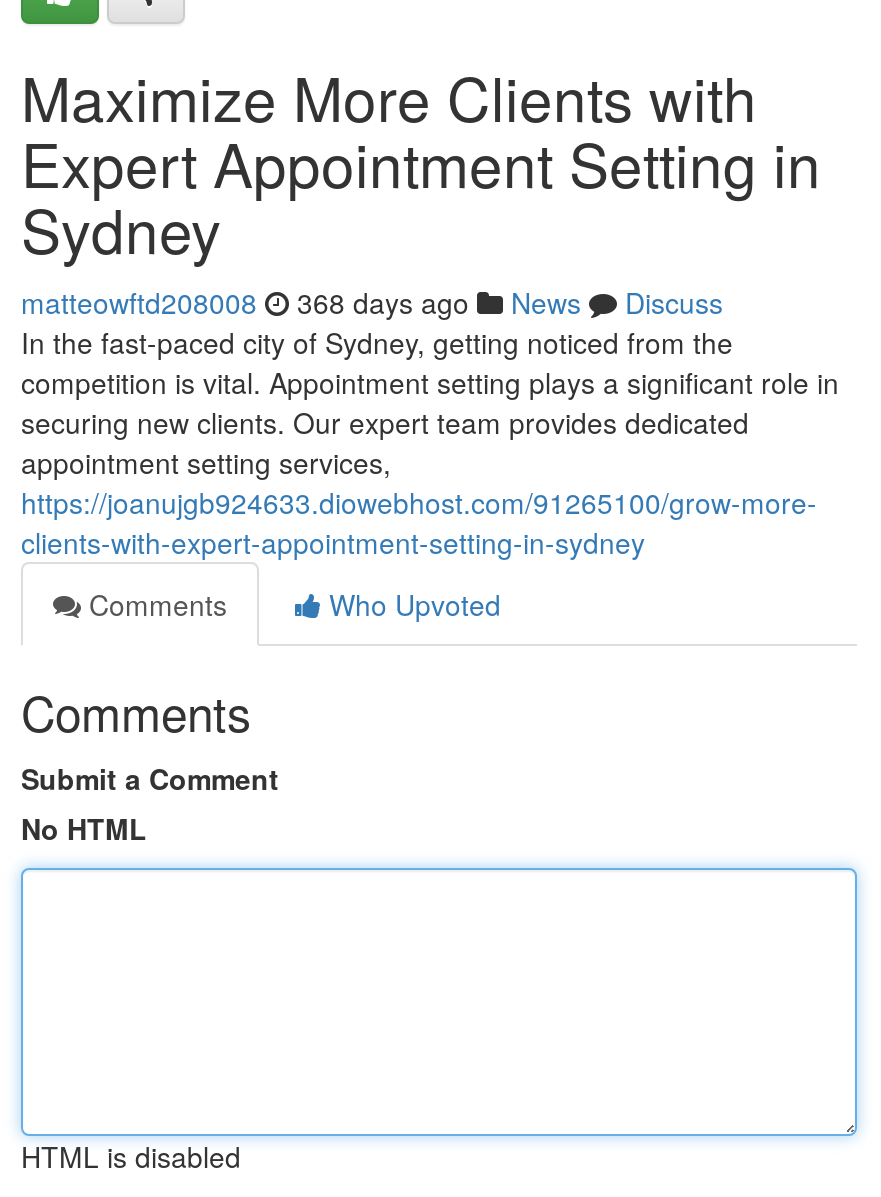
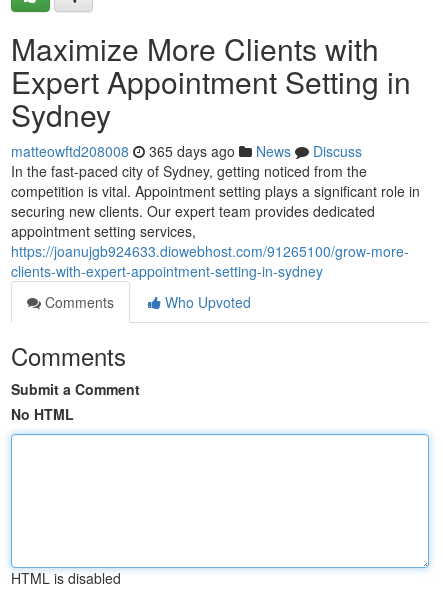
[21,282,723,322] matteowftd208008 368 days ago News Discuss -> [11,141,362,161] matteowftd208008 365 days ago News Discuss

